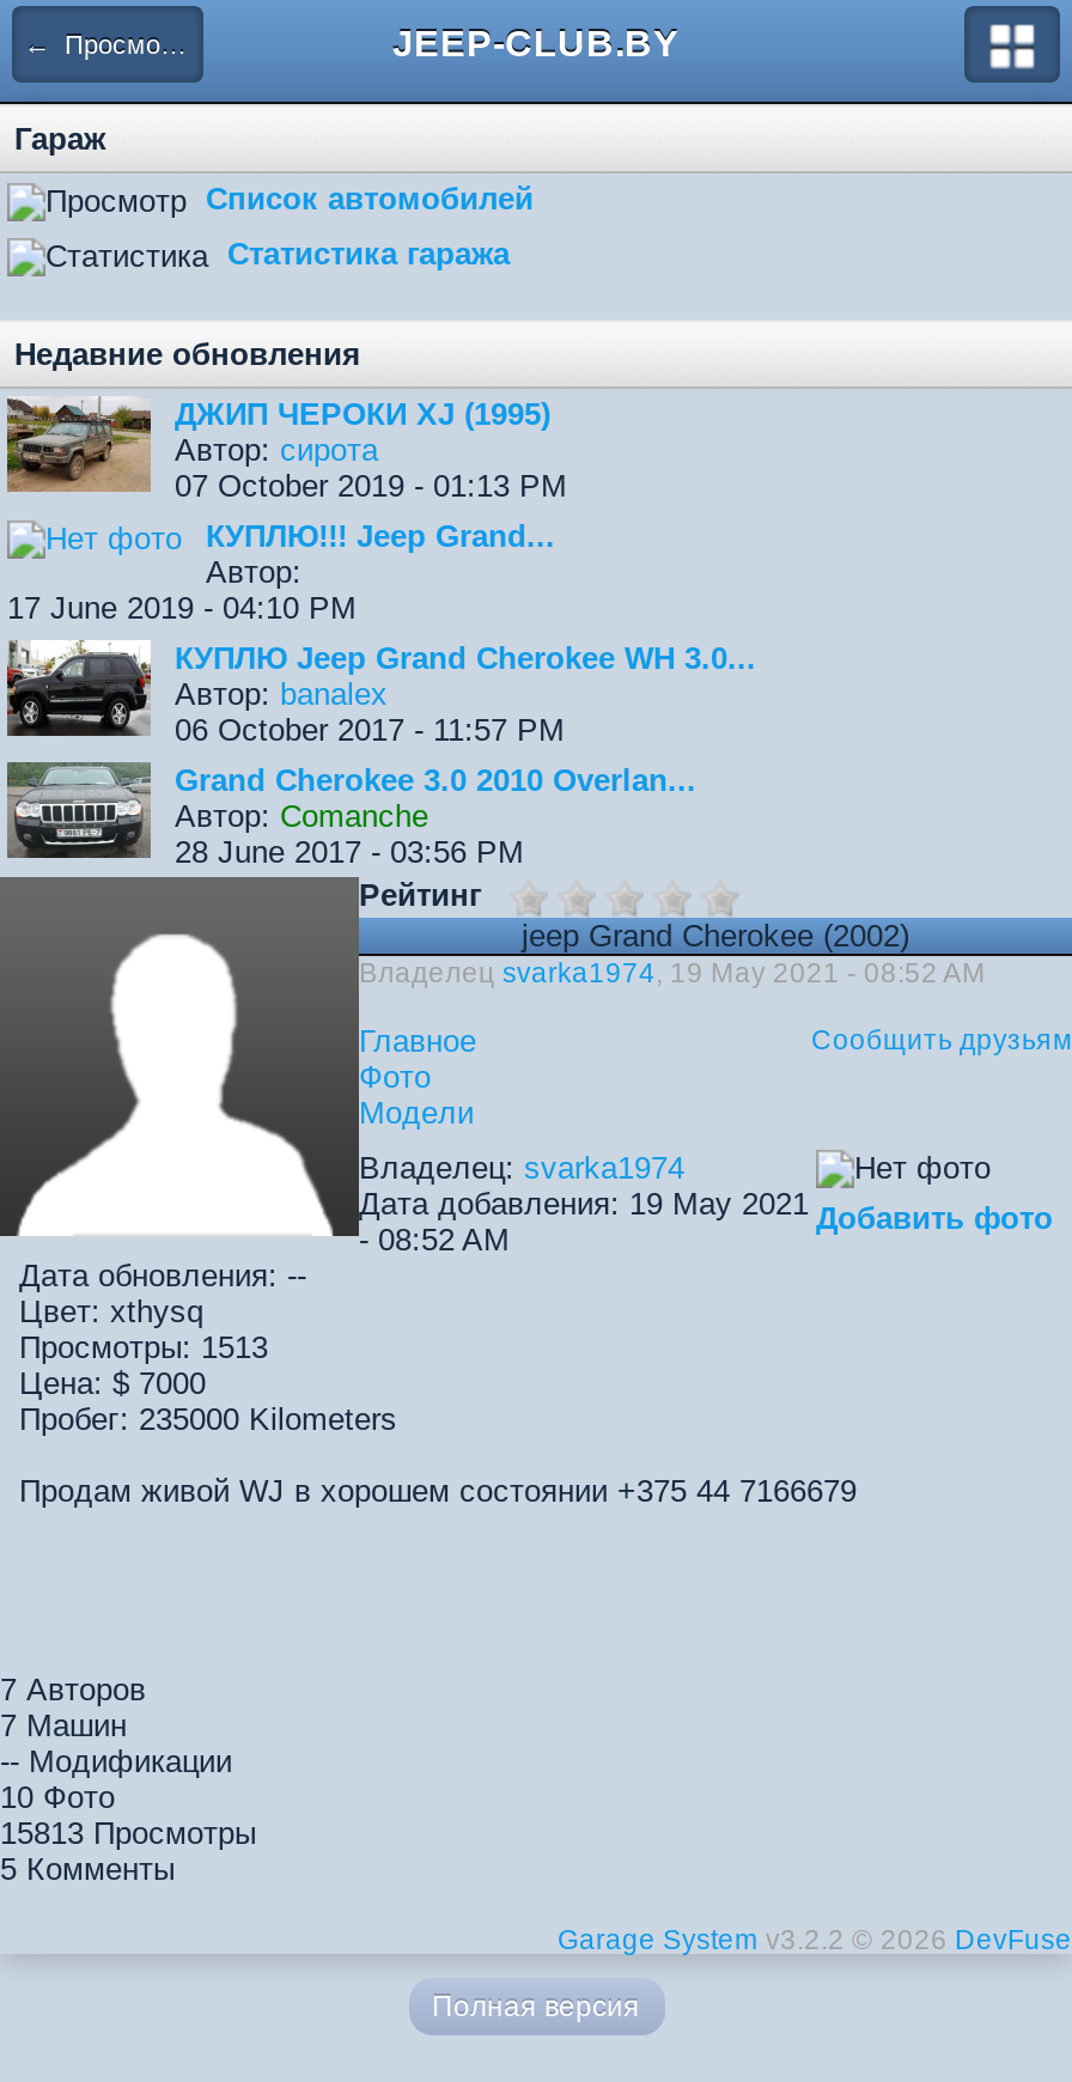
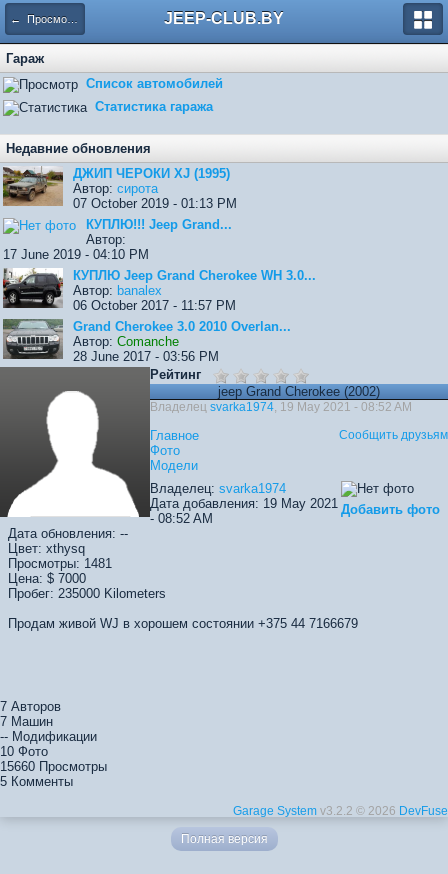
[19,1328,268,1364] Просмотры: 1513 -> [8,556,112,571] Просмотры: 1481
[0,1814,256,1850] 15813 Просмотры -> [0,759,107,774] 15660 Просмотры

